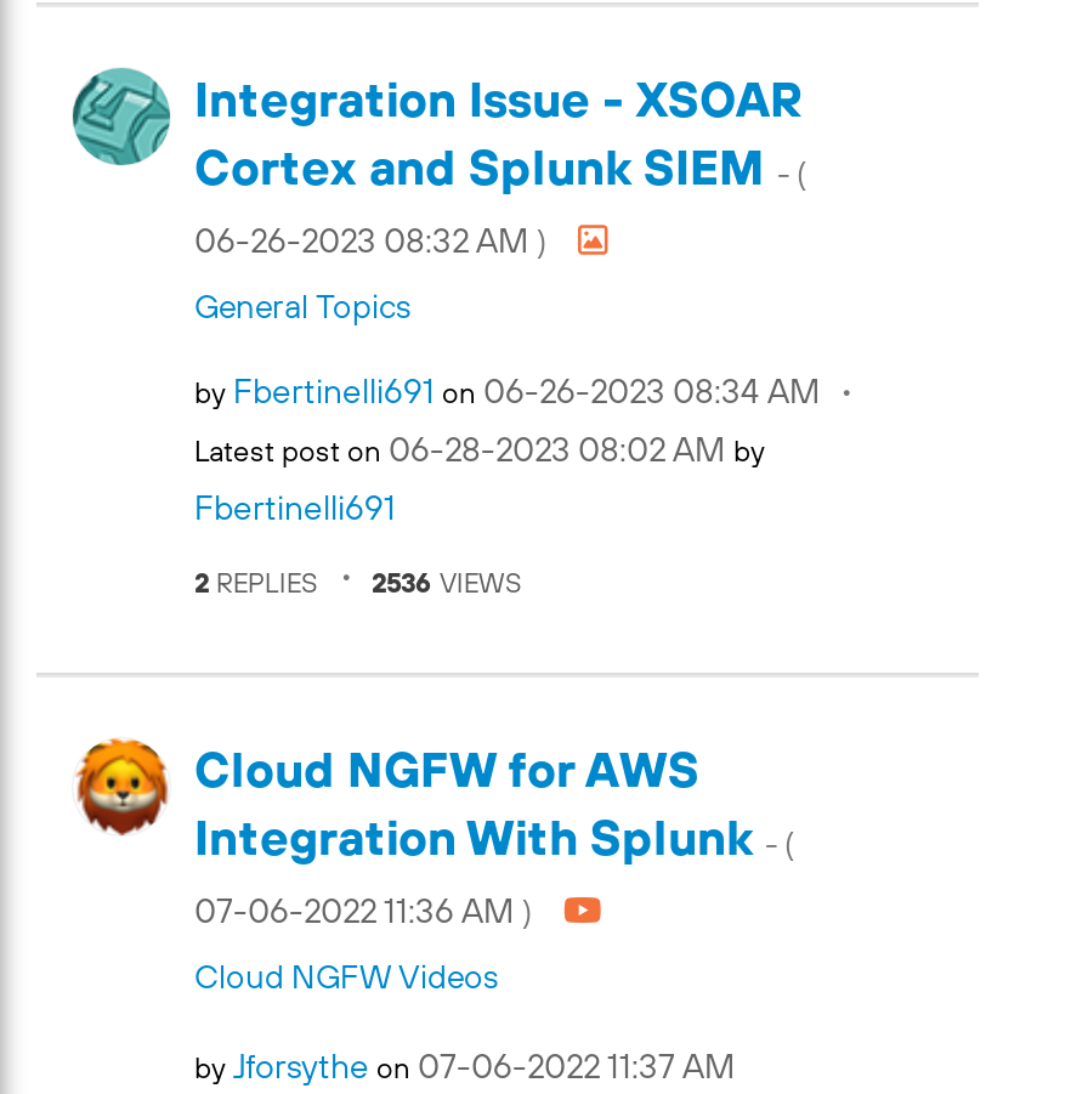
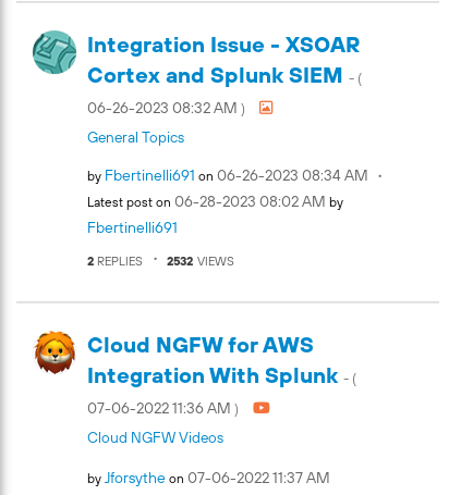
[194,567,522,596] 2 REPLIES 2536 VIEWS -> [87,254,234,267] 2 REPLIES 2532 VIEWS

